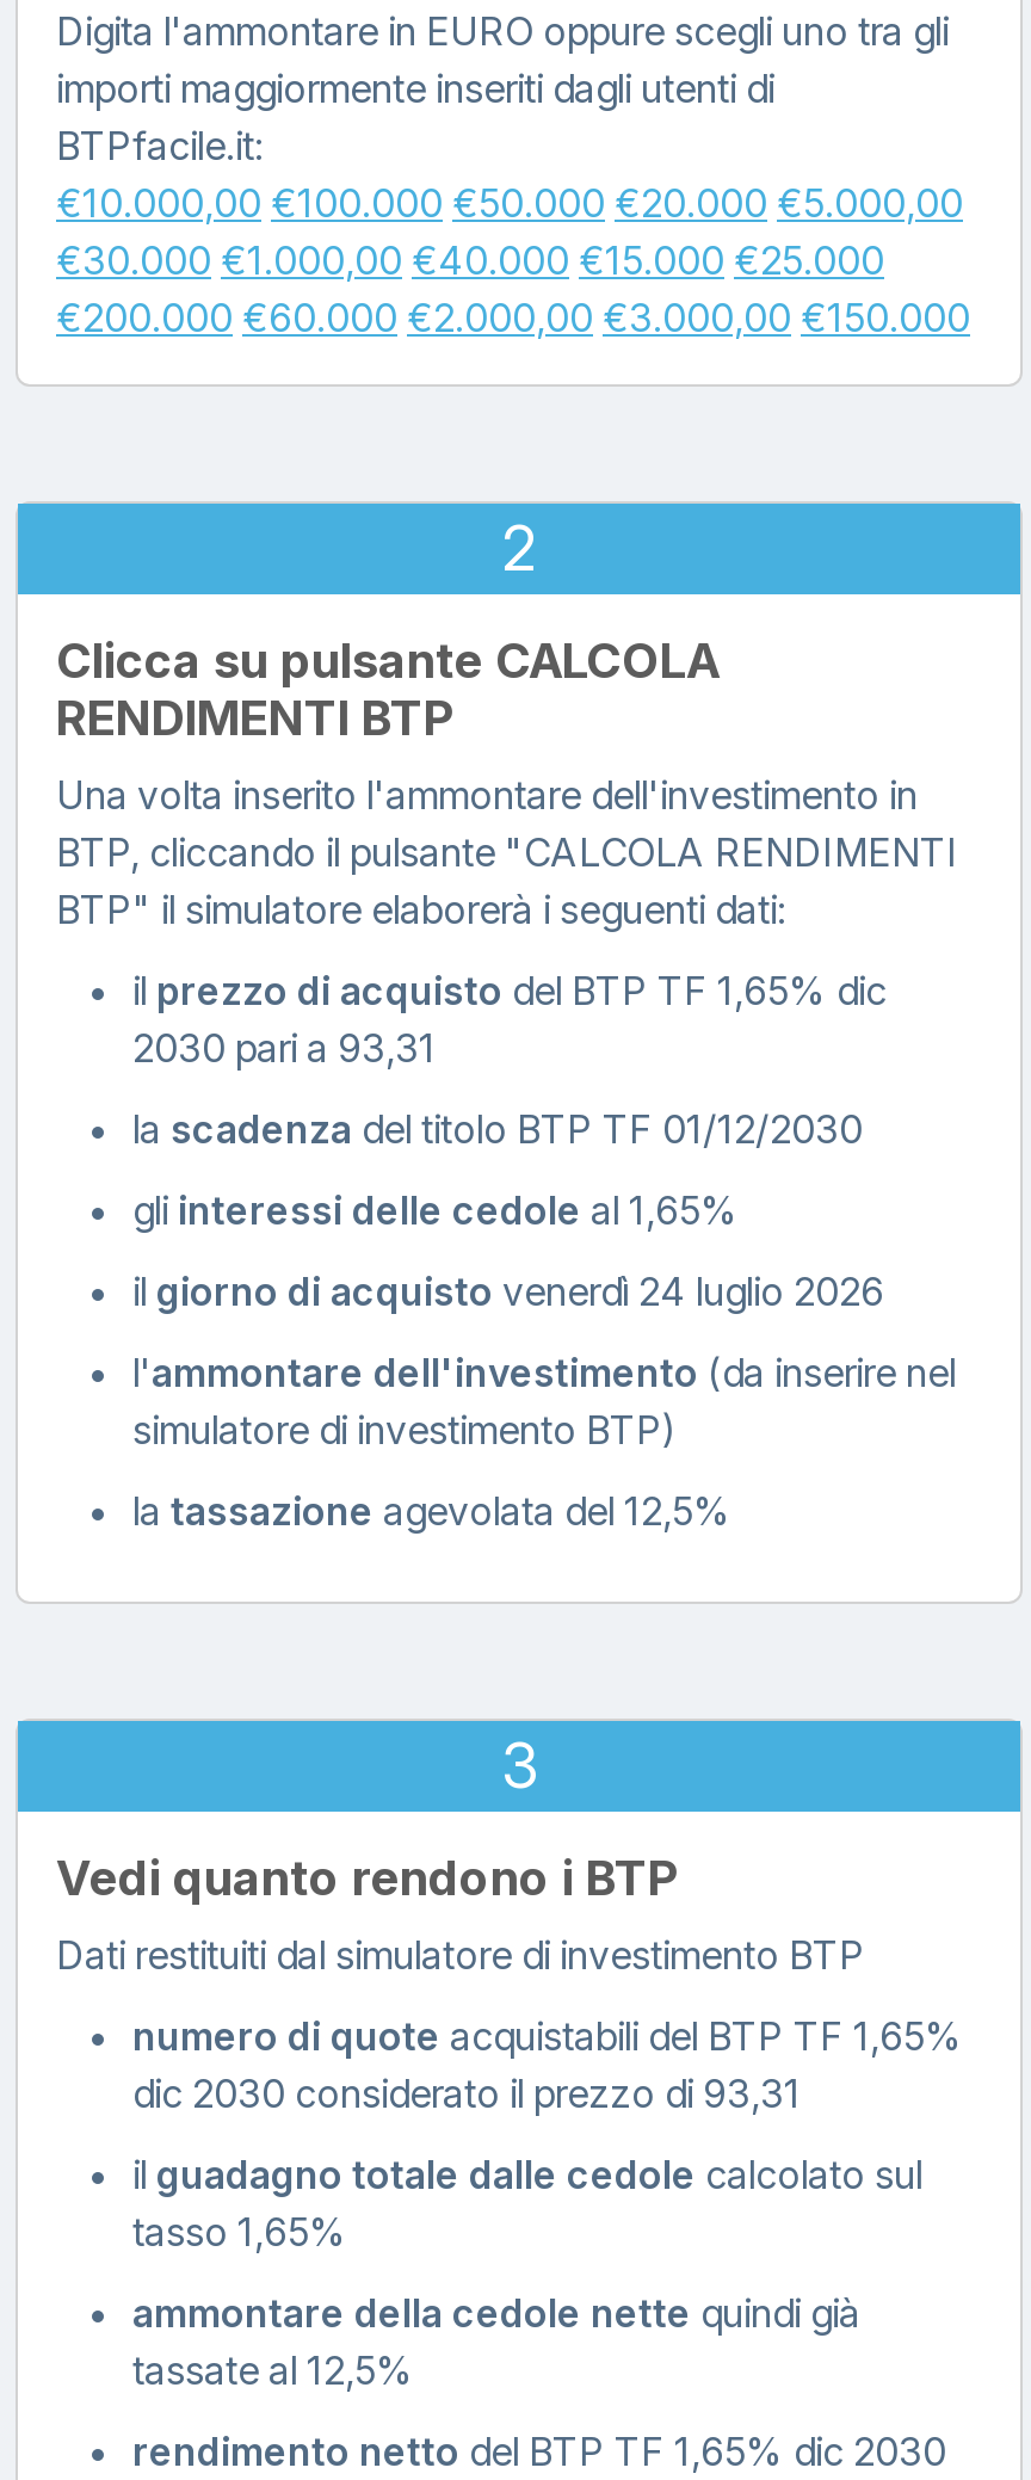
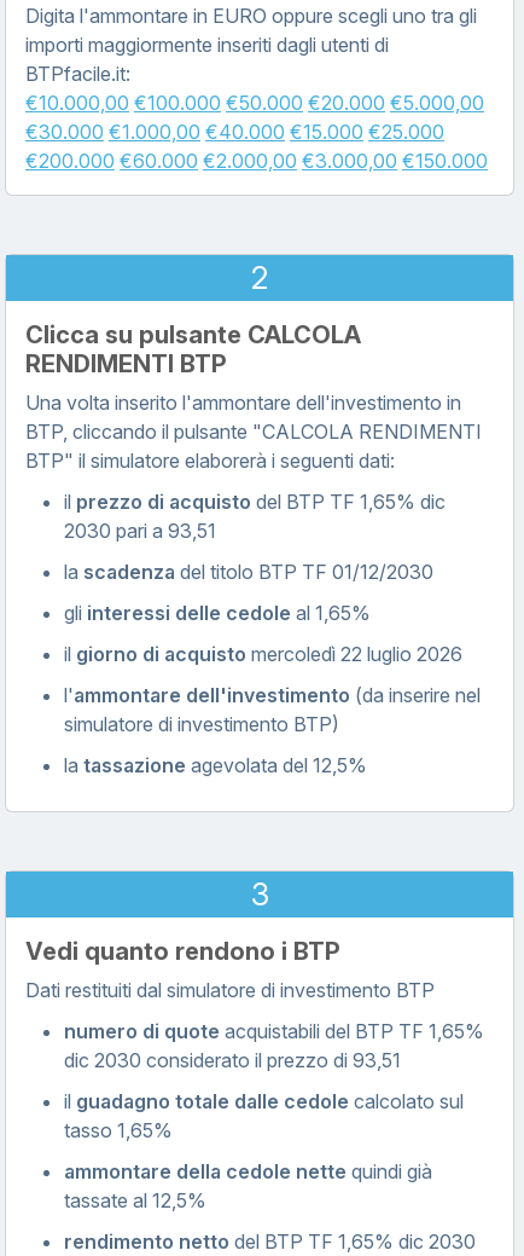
[132,1024,436,1072] 2030 pari a 93,31 -> [64,519,216,543] 2030 pari a 93,51
[132,1267,884,1315] il giorno di acquisto venerdì 24 luglio 2026 -> [64,642,462,666] il giorno di acquisto mercoledì 22 luglio 2026
[132,2069,801,2117] dic 2030 considerato il prezzo di 93,31 -> [64,1048,401,1072] dic 2030 considerato il prezzo di 93,51

